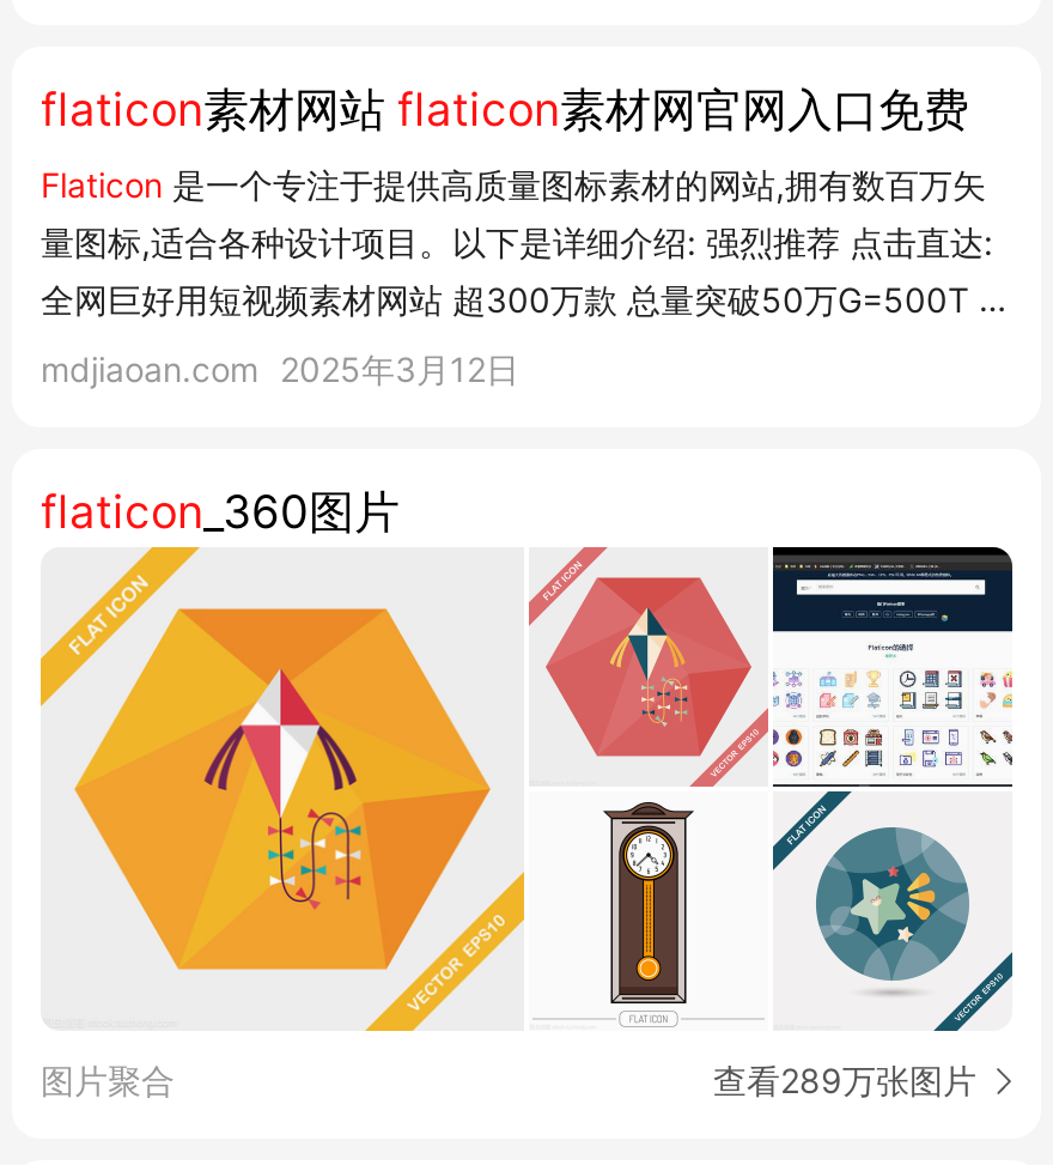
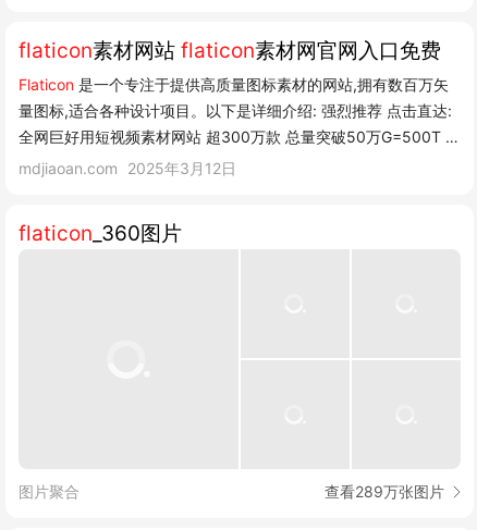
[38,545,1015,1033] [image] -> none

